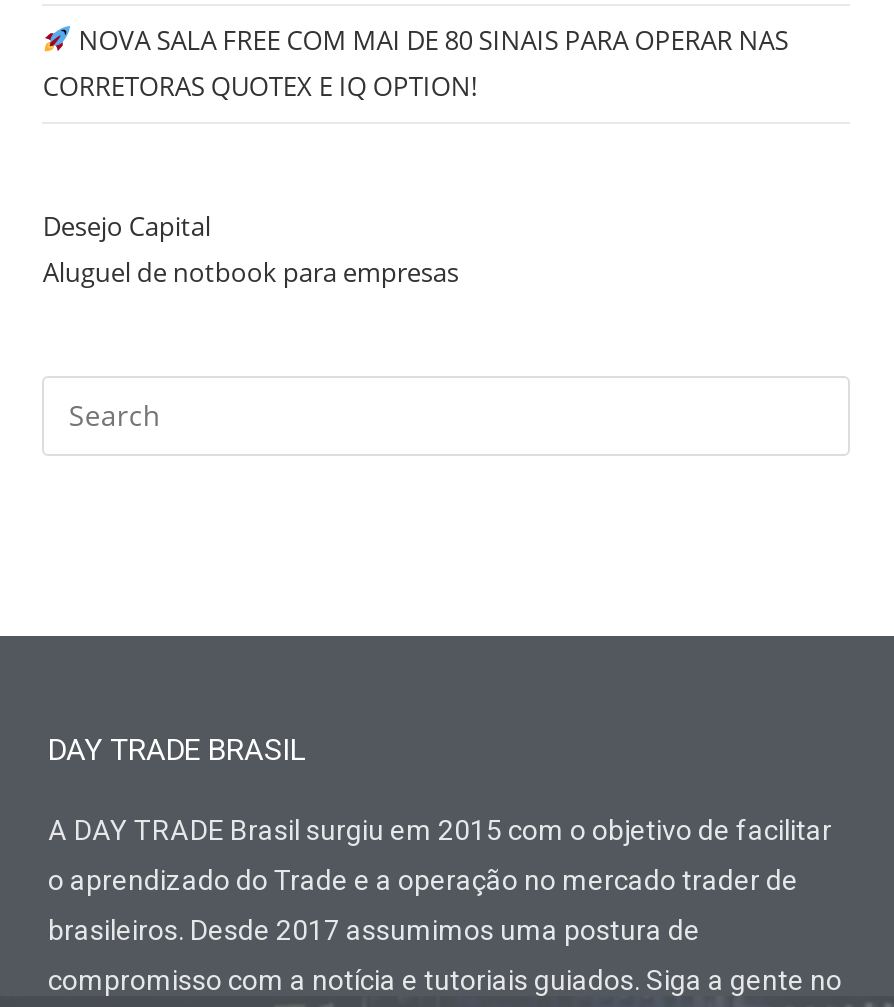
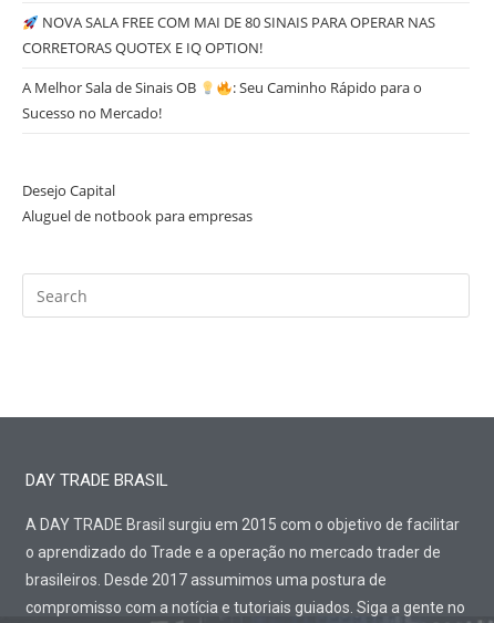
none -> [23,78,422,123] A Melhor Sala de Sinais OB | : Seu Caminho Rápido para o | Sucesso no Mercado!

